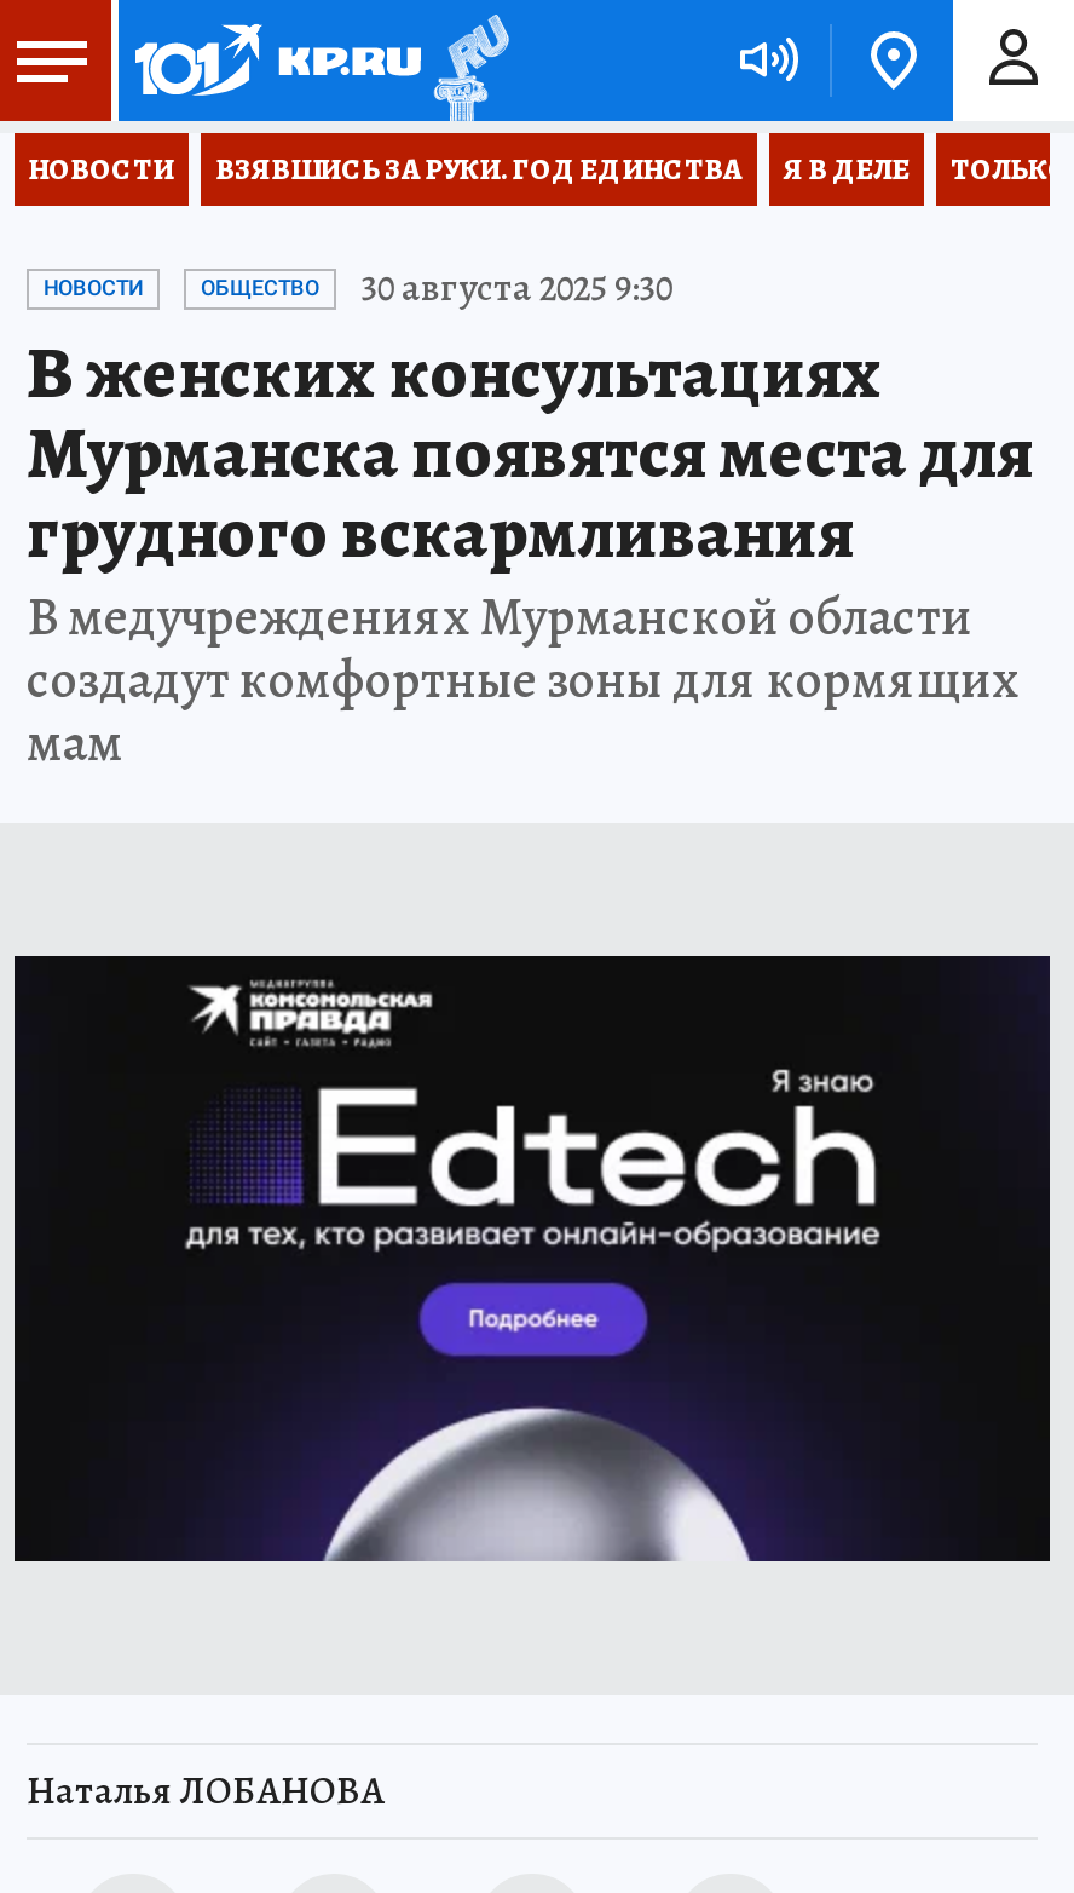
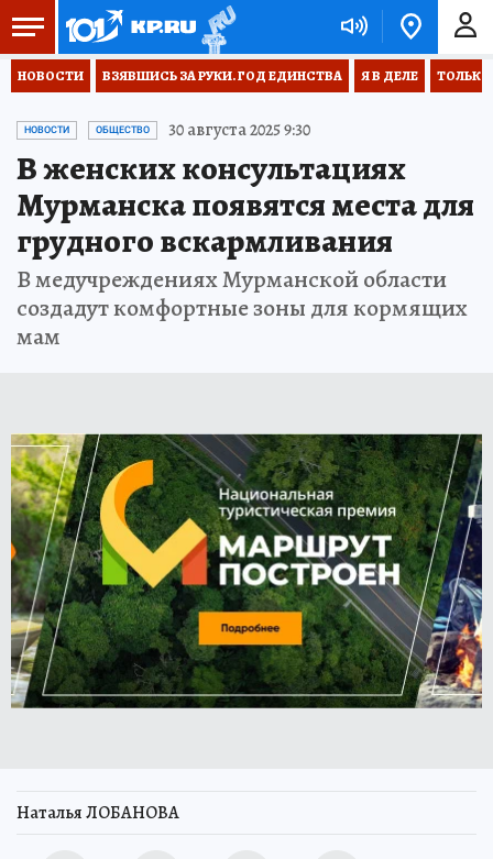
[12,954,1052,1561] [image] -> [10,433,483,709] [image]

